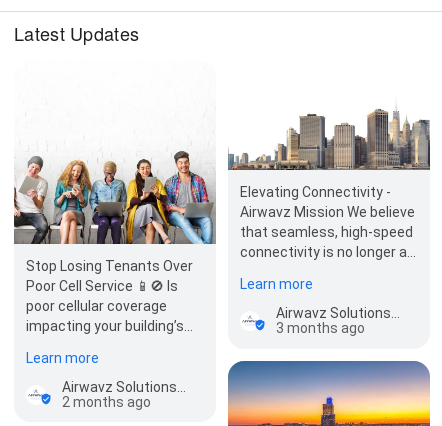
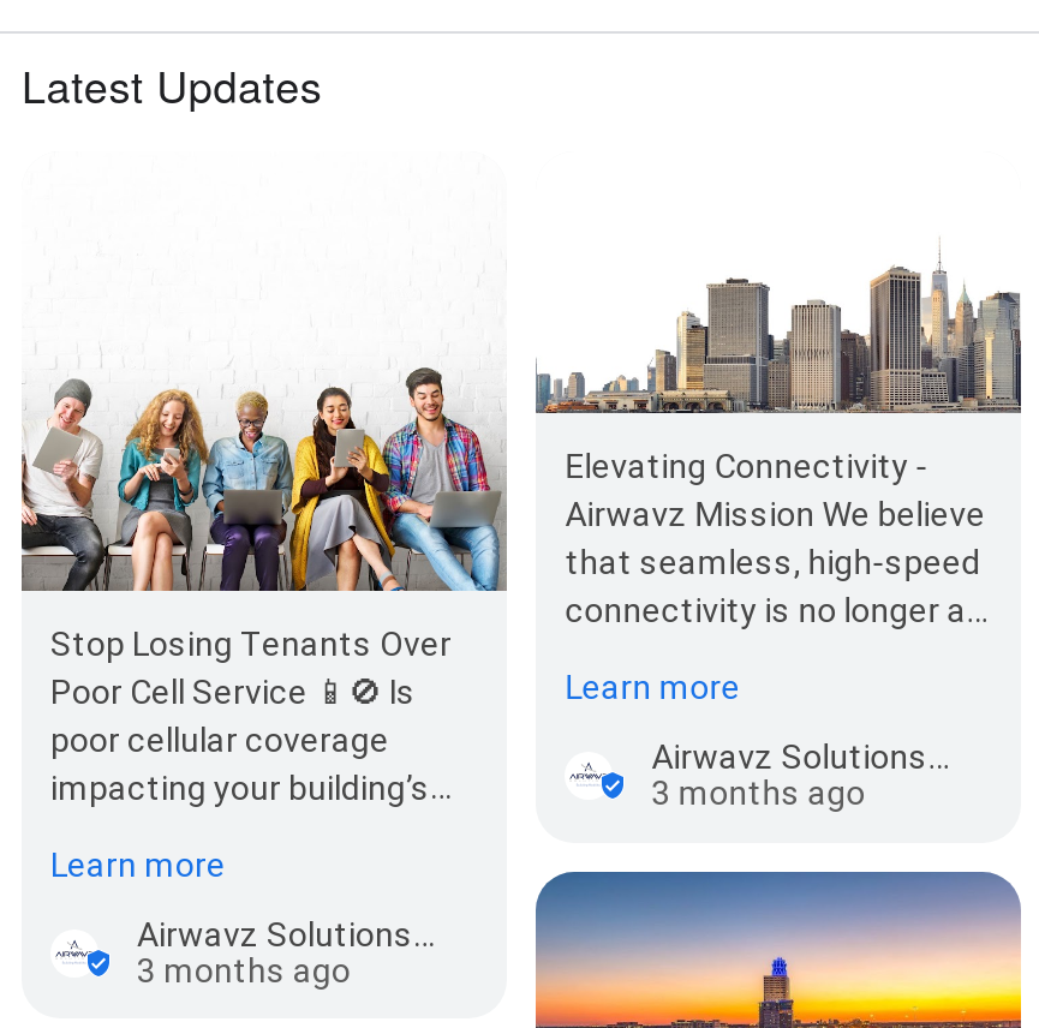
[62,394,151,410] 2 months ago -> [137,950,351,989] 3 months ago

